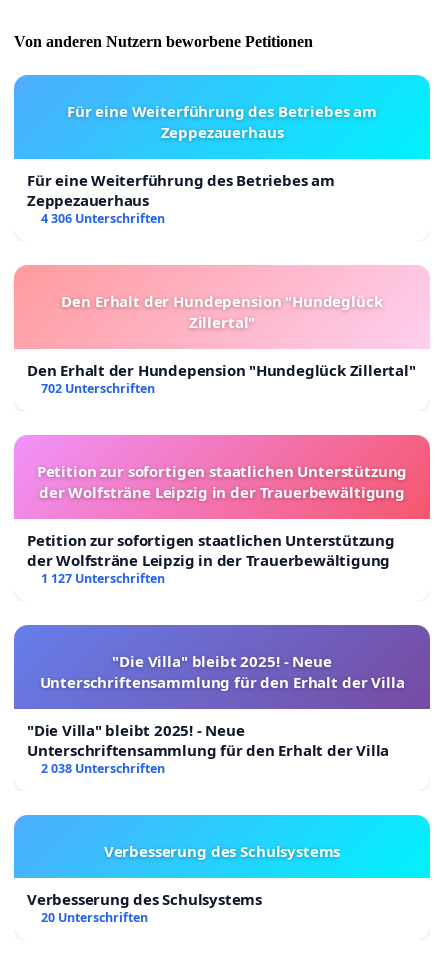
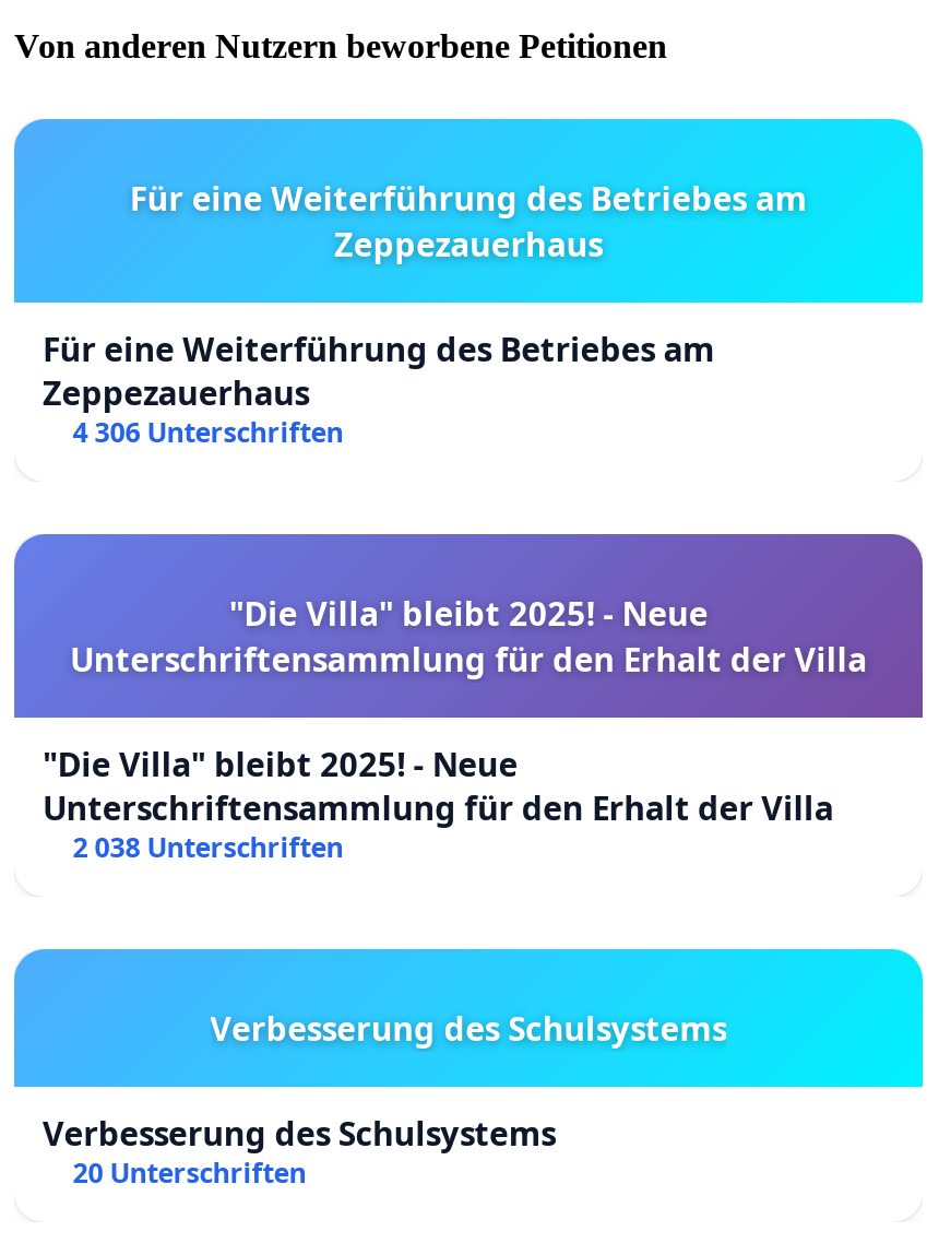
[14,265,430,397] [image] | Den Erhalt der Hundepension "Hundeglück | Zillertal" | Den Erhalt der Hundepension "Hundeglück Zillertal" | 702 Unterschriften -> none
[13,434,431,587] [image] | Petition zur sofortigen staatlichen Unterstützung | der Wolfsträne Leipzig in der Trauerbewältigung | Petition zur sofortigen staatlichen Unterstützung | der Wolfsträne Leipzig in der Trauerbewältigung | 1 127 Unterschriften -> none

